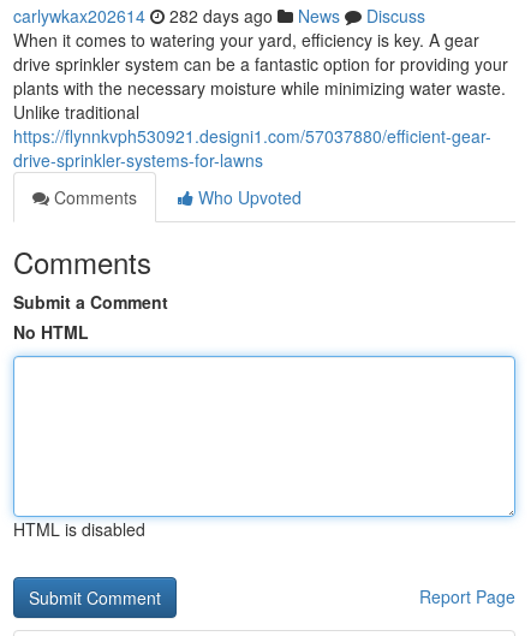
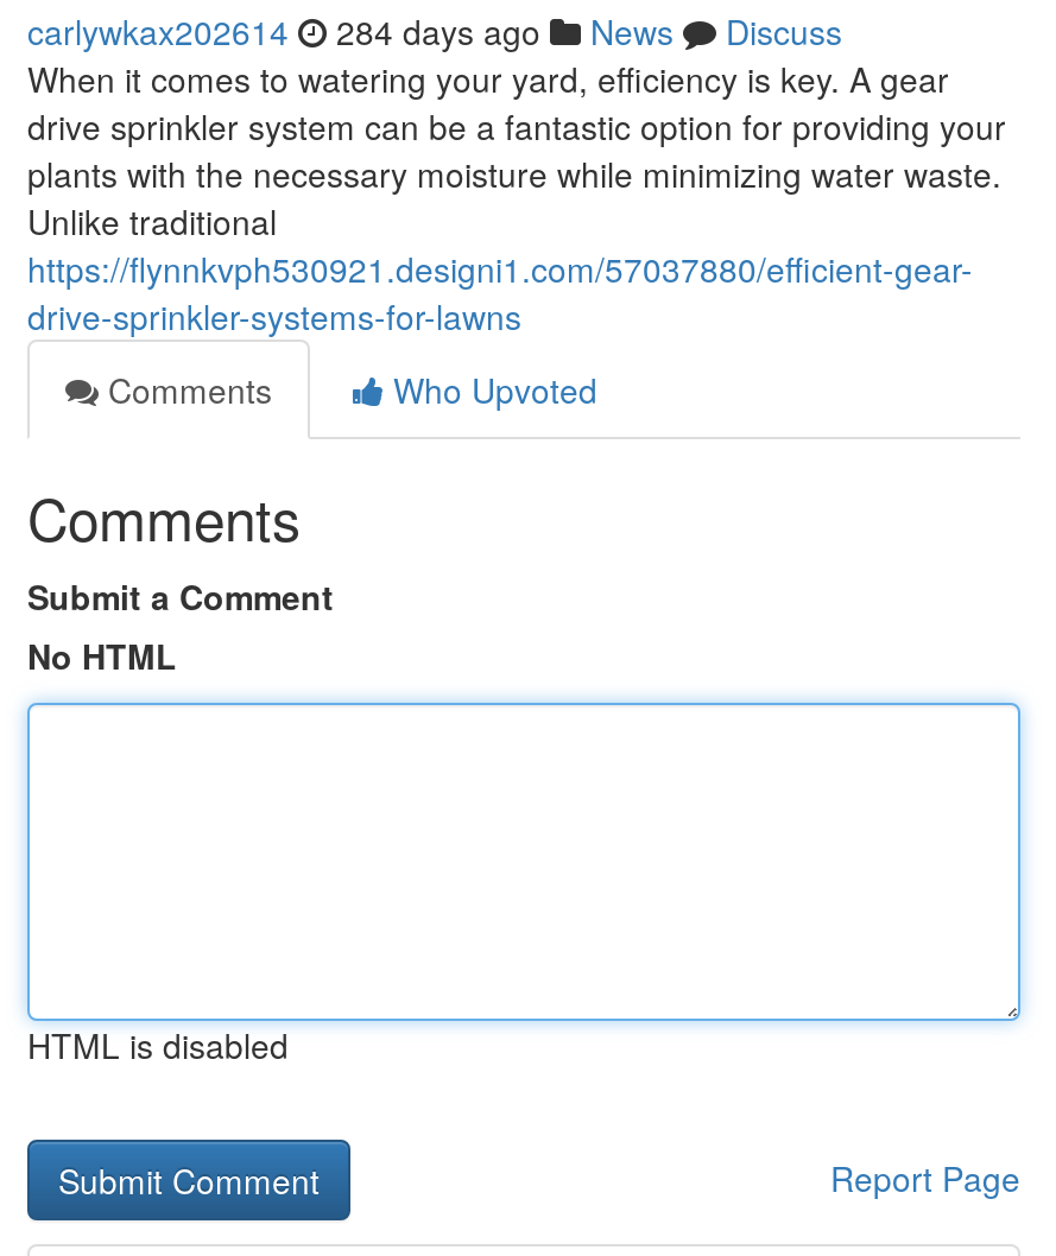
[13,4,425,28] carlywkax202614 282 days ago News Discuss -> [27,7,842,55] carlywkax202614 284 days ago News Discuss

